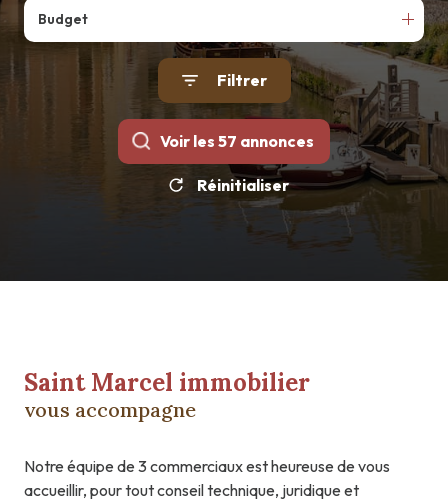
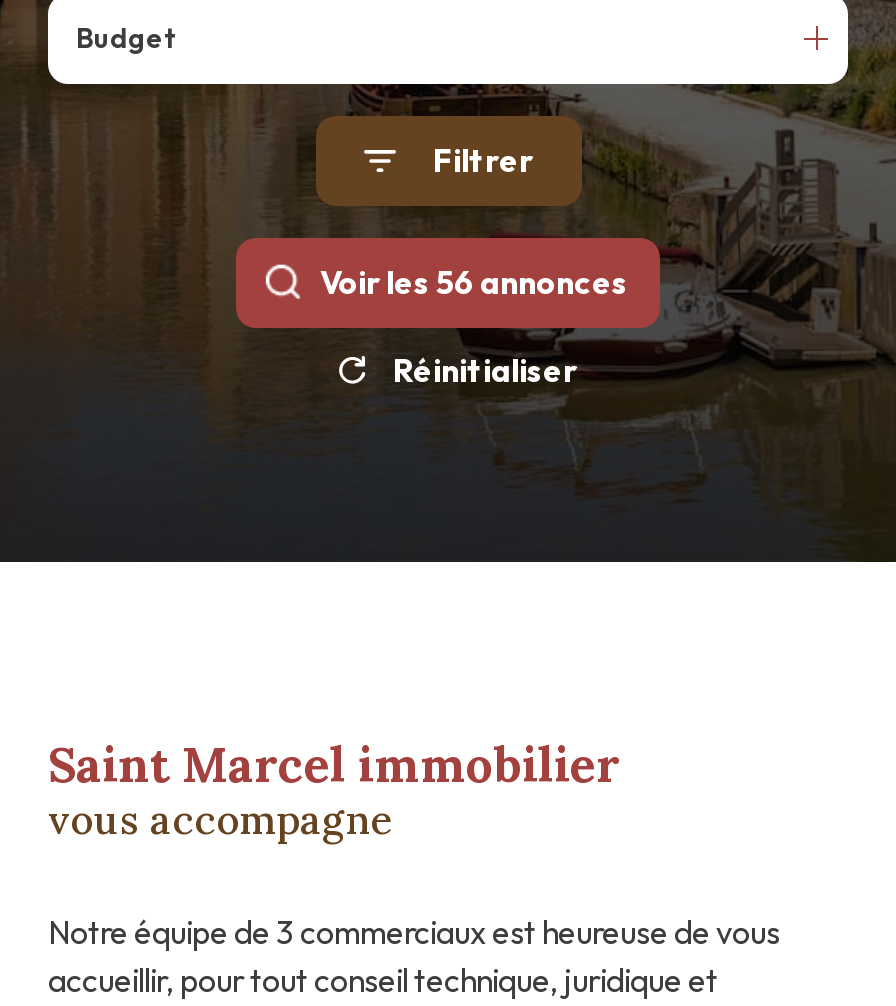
[160,131,314,151] Voir les 57 annonces -> [320,263,628,303] Voir les 56 annonces

